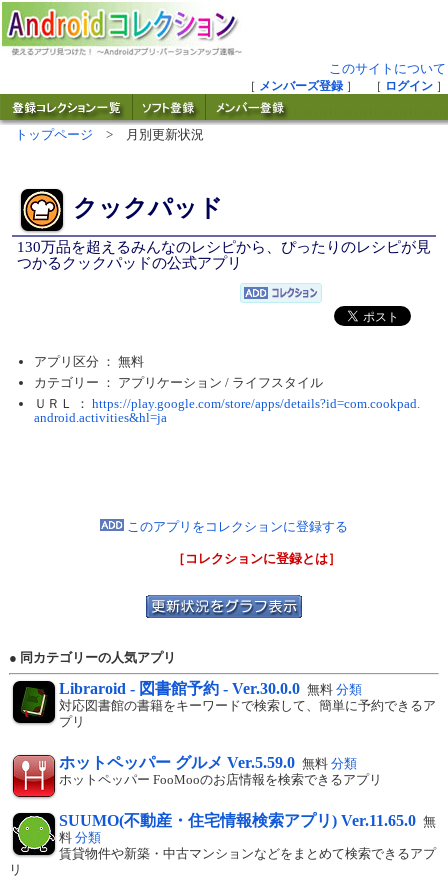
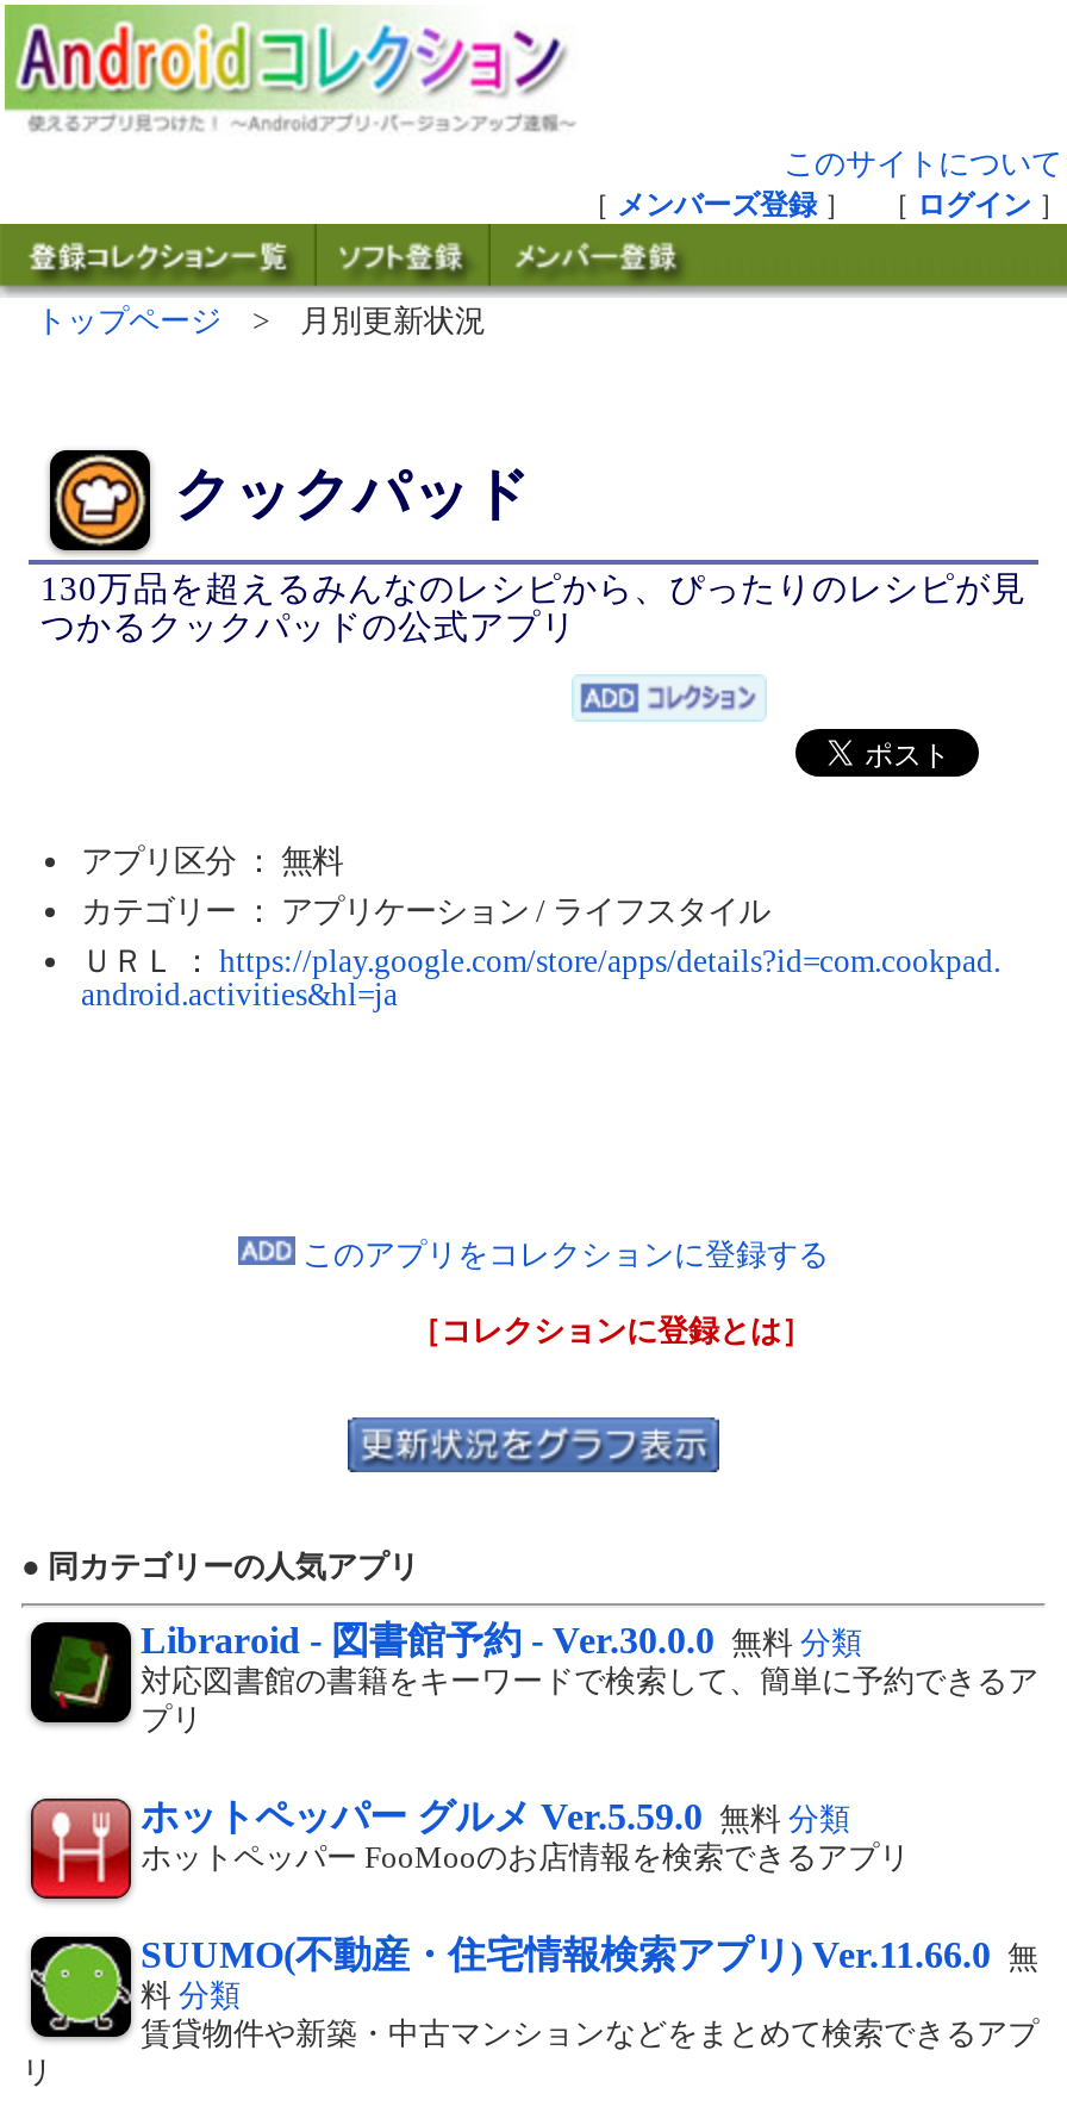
[59,812,436,829] SUUMO(不動産・住宅情報検索アプリ) Ver.11.65.0 無 -> [141,1934,1038,1975] SUUMO(不動産・住宅情報検索アプリ) Ver.11.66.0 無

